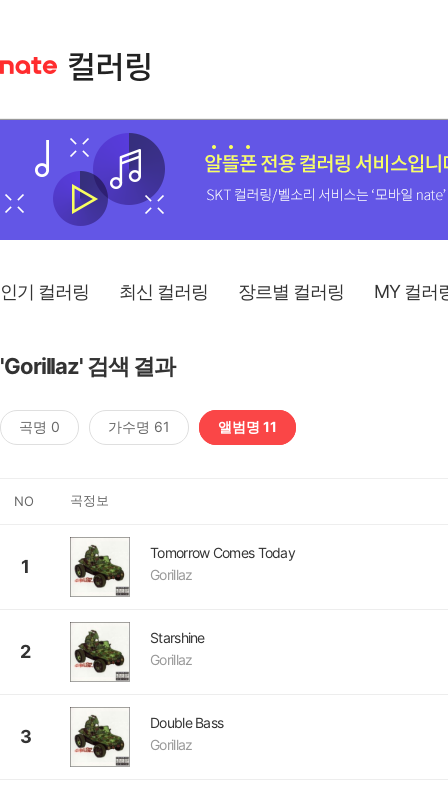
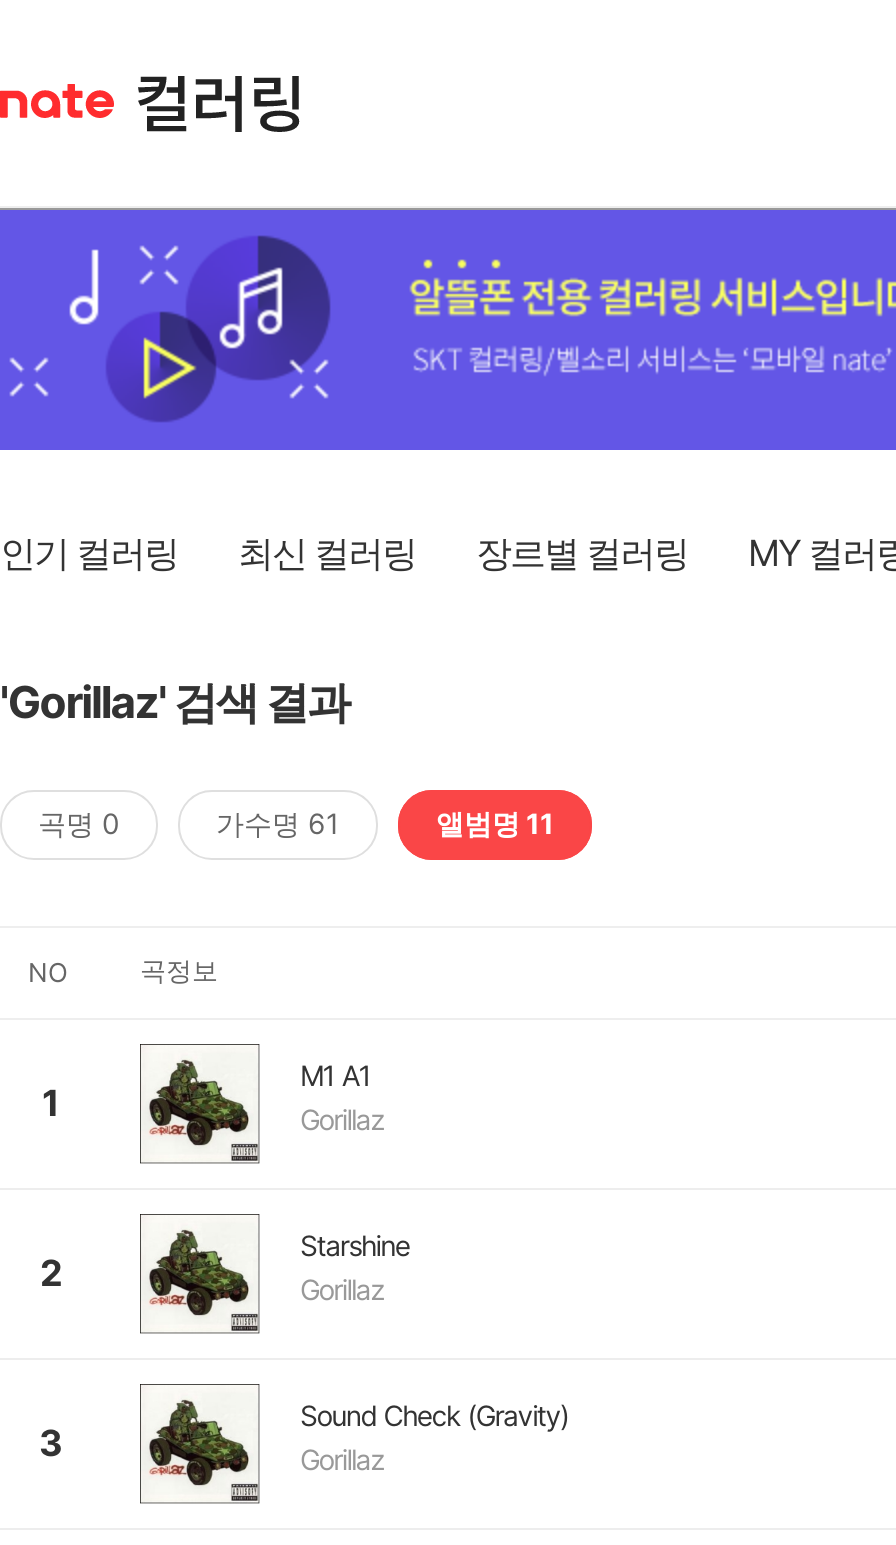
[150,544,295,561] Tomorrow Comes Today -> [300,1058,371,1092] M1 A1
[150,714,223,731] Double Bass -> [300,1398,569,1432] Sound Check (Gravity)

